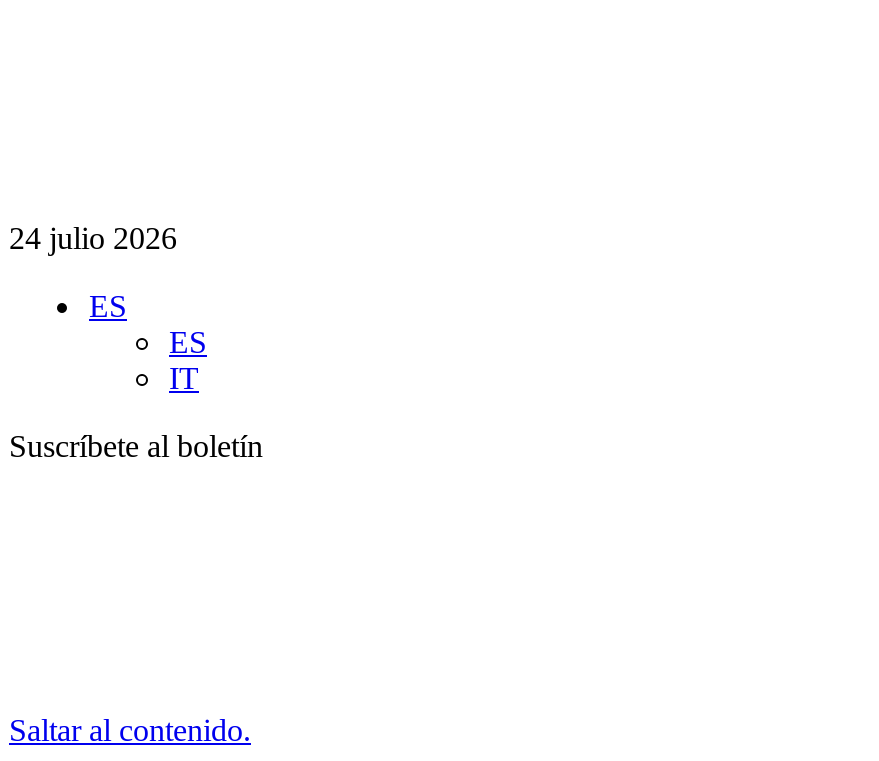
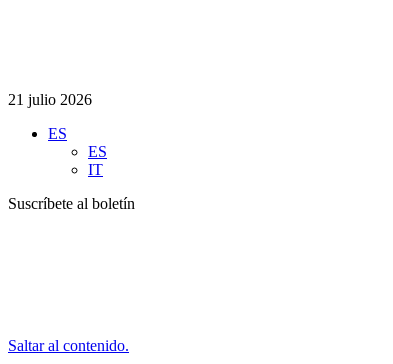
[9,221,177,255] 24 julio 2026 -> [8,91,92,108] 21 julio 2026

